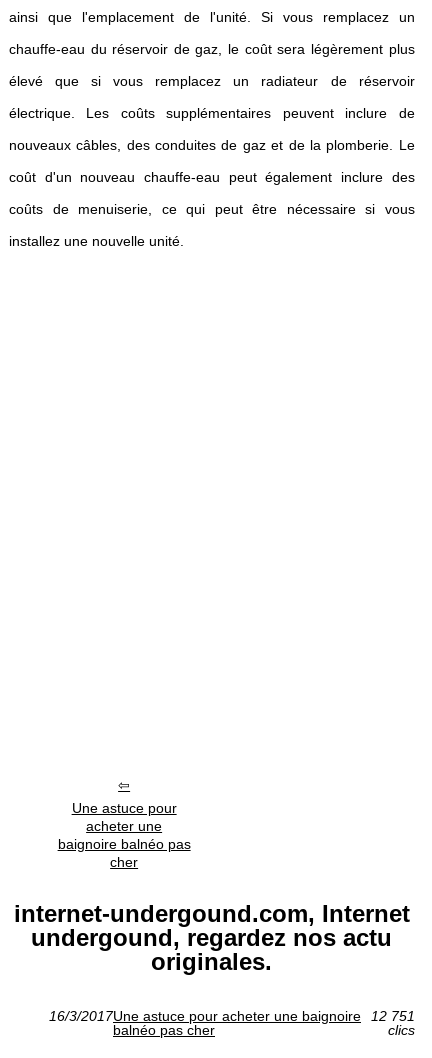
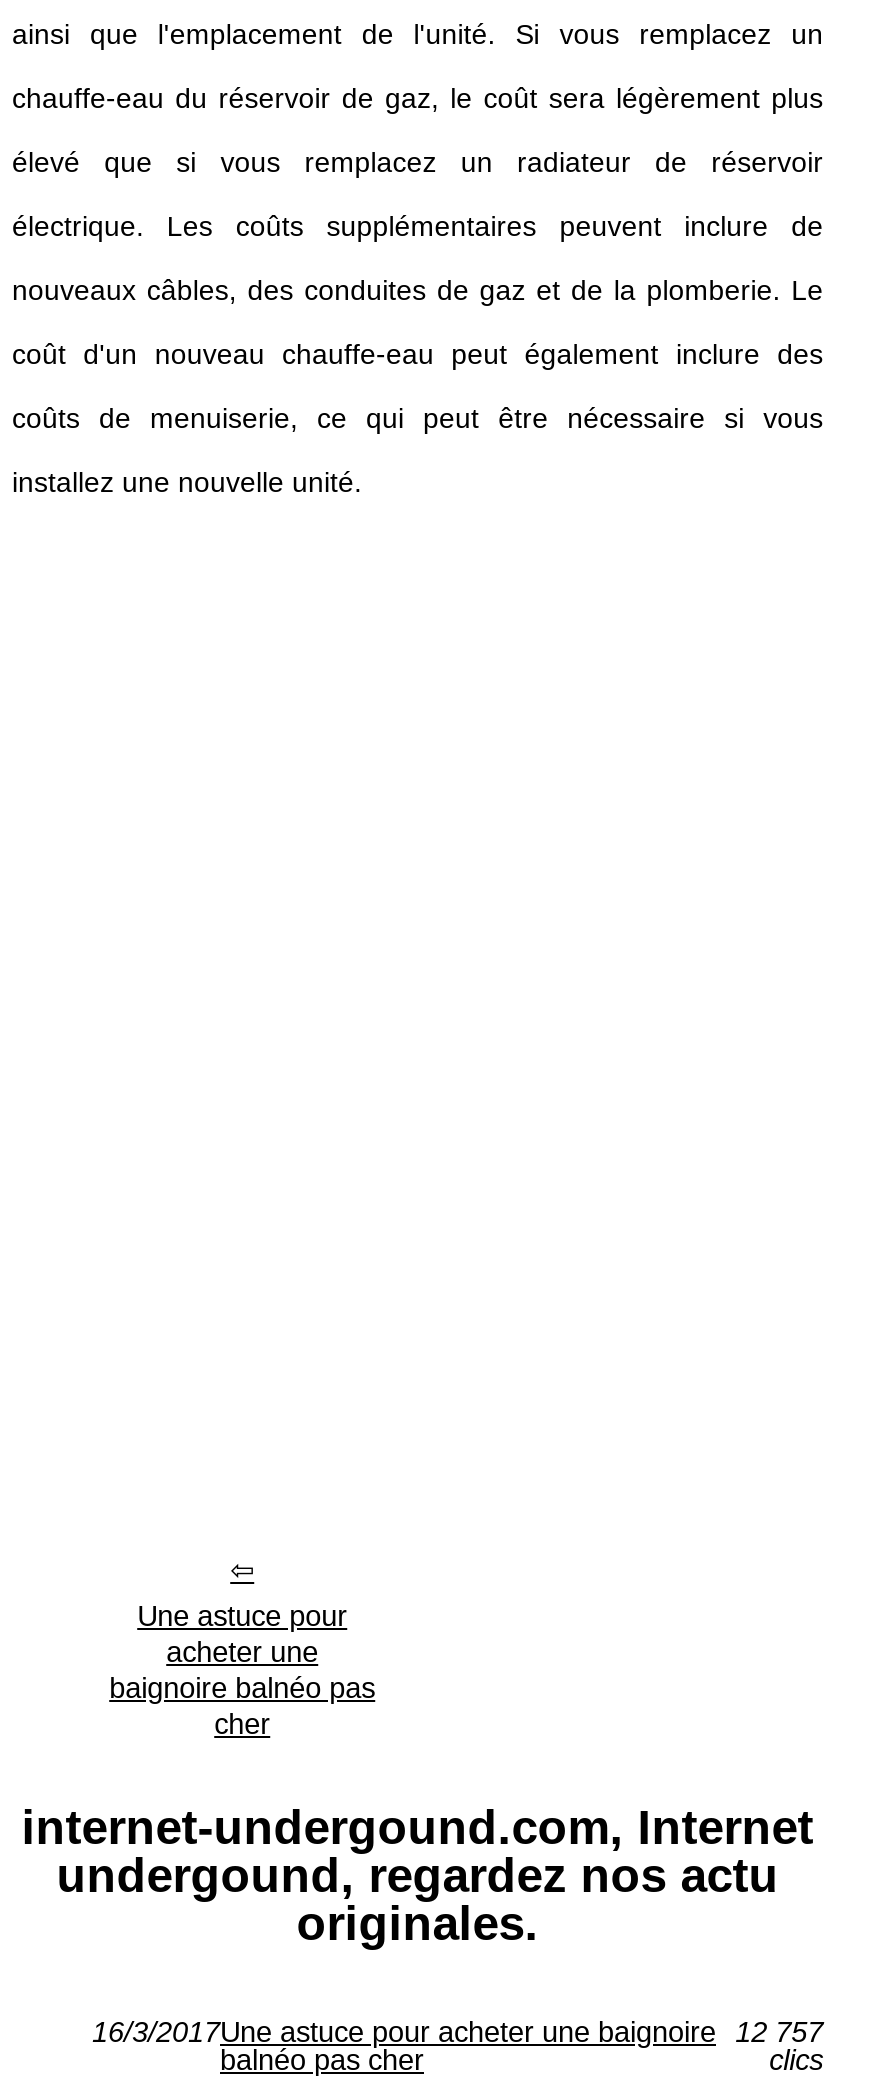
[49,1008,415,1024] 16/3/2017Une astuce pour acheter une baignoire 12 751 -> [92,2015,823,2047] 16/3/2017Une astuce pour acheter une baignoire 12 757

